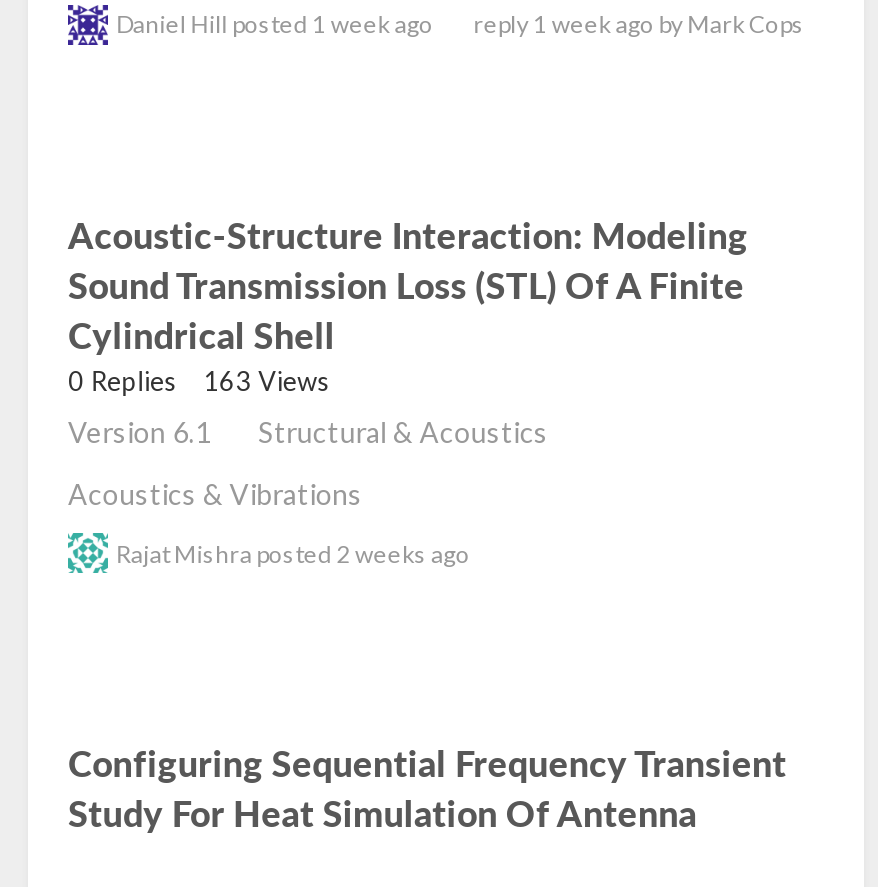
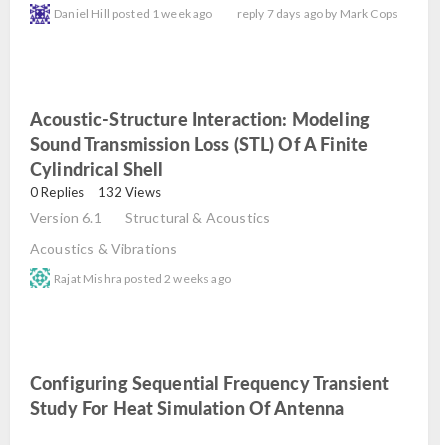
[473,10,804,40] reply 1 week ago by Mark Cops -> [237,6,398,21] reply 7 days ago by Mark Cops
[68,365,330,397] 0 Replies 163 Views -> [30,184,161,200] 0 Replies 132 Views

